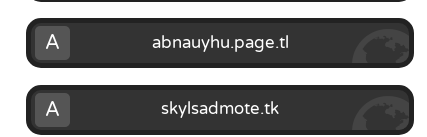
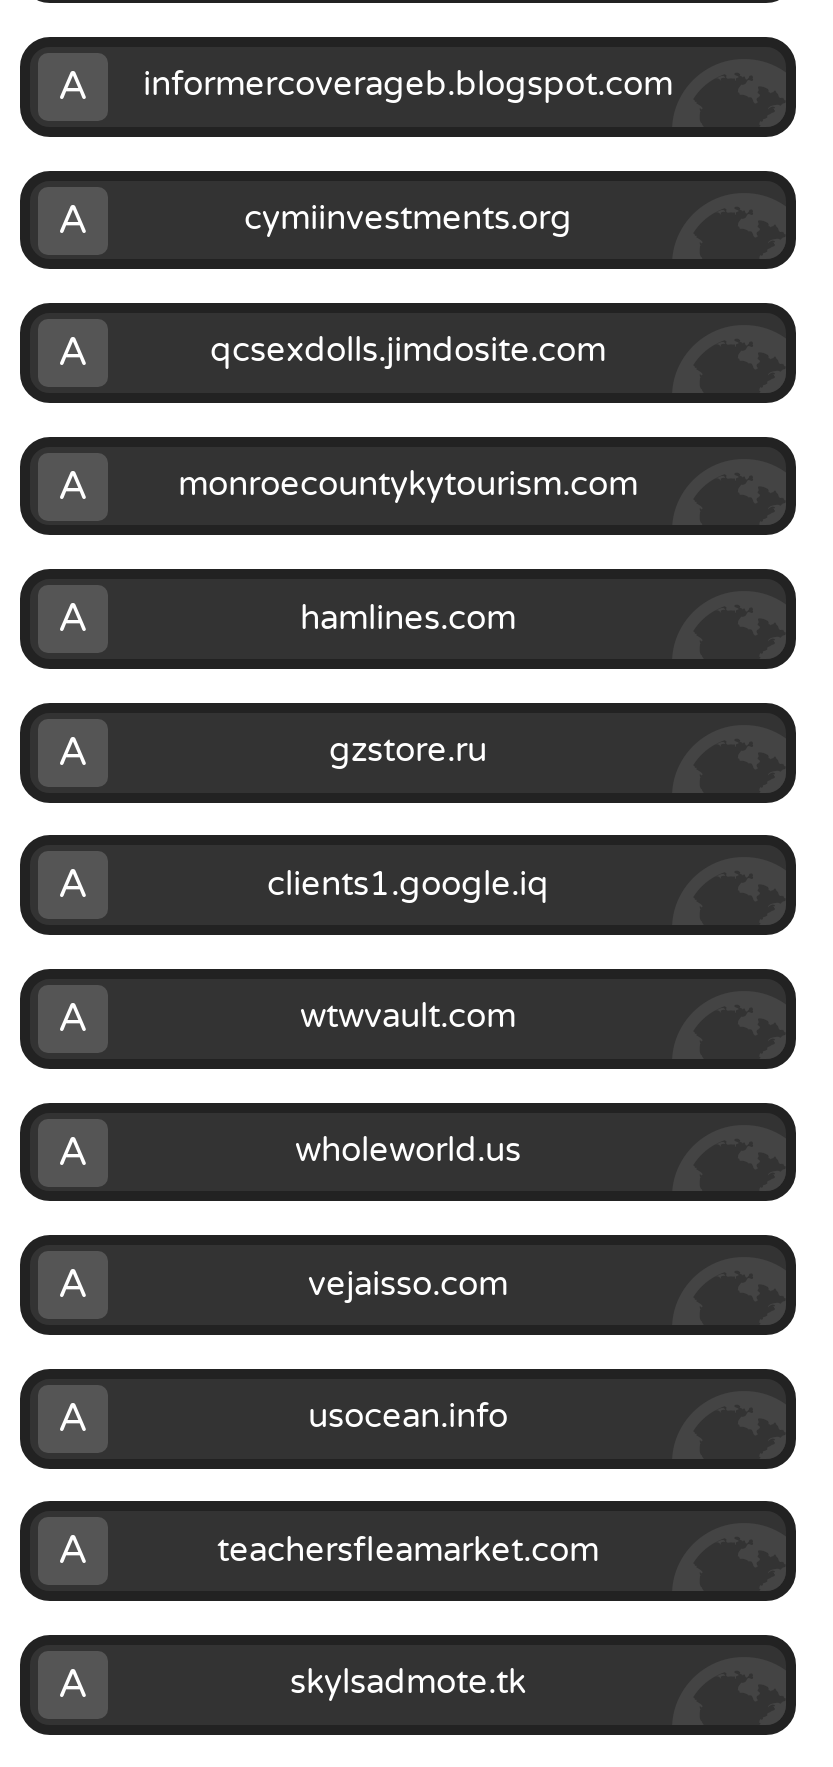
[151,33,288,53] abnauyhu.page.tl -> [58,66,673,1576] informercoverageb.blogspot.com | A | cymiinvestments.org | A | qcsexdolls.jimdosite.com | A | monroecountykytourism.com | A | hamlines.com | A | gzstore.ru | A | clients1.google.iq | A | wtwvault.com | A | wholeworld.us | A | vejaisso.com | A | usocean.info | A | teachersfleamarket.com

